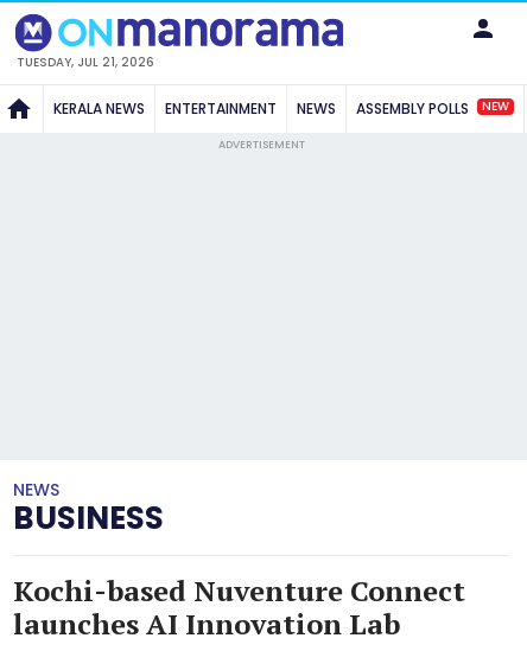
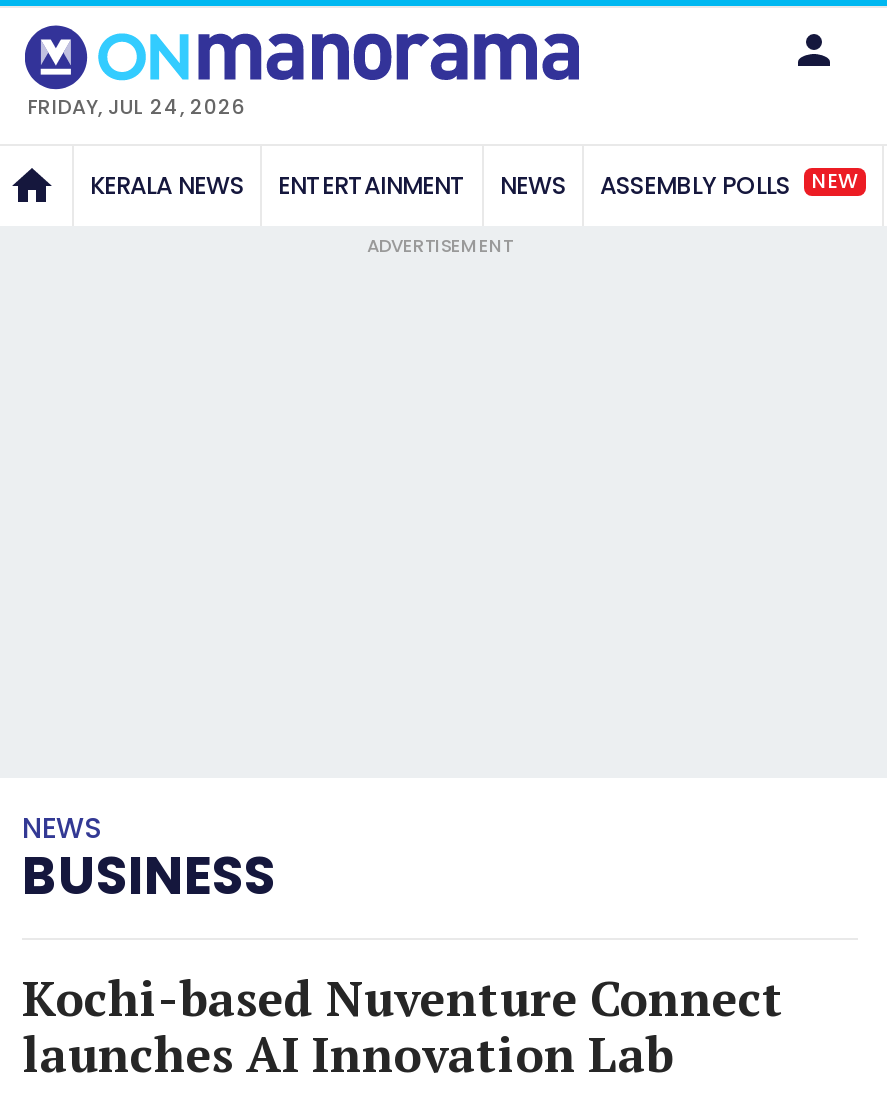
[17,53,154,71] TUESDAY, JUL 21, 2026 -> [28,91,246,121] FRIDAY, JUL 24, 2026

